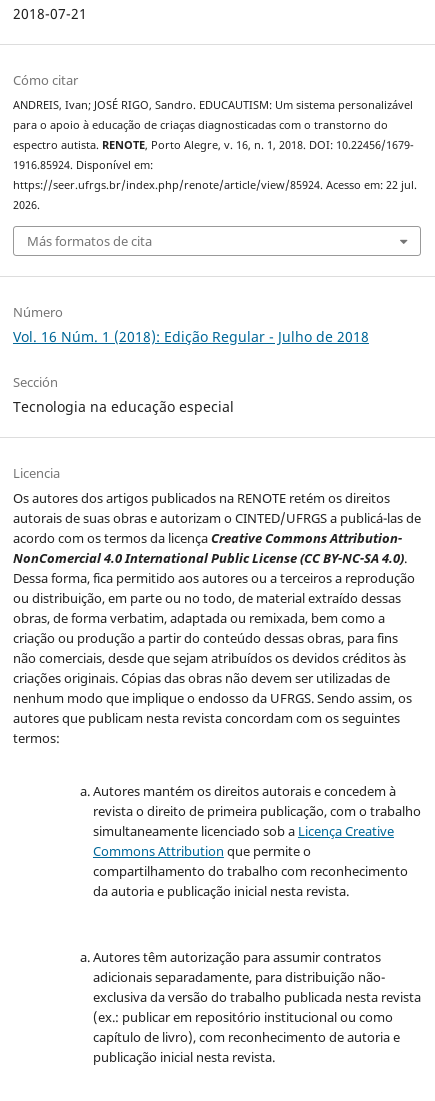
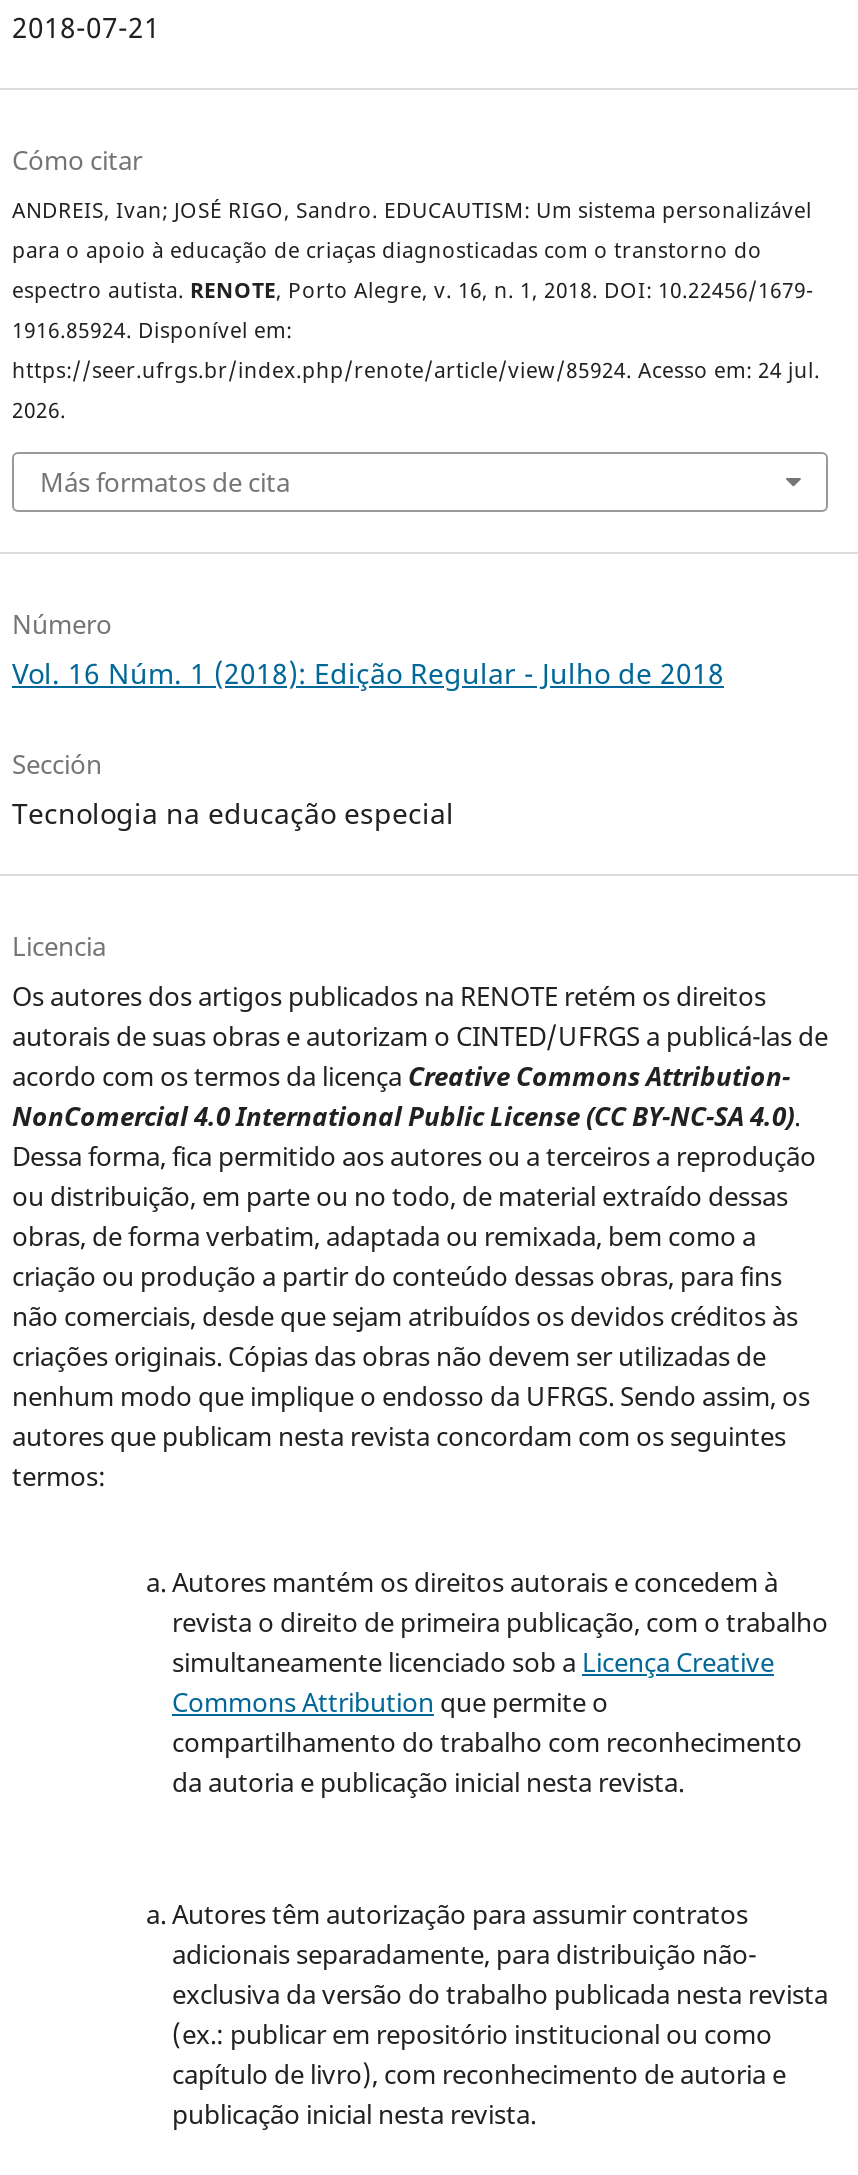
[13,178,417,192] https://seer.ufrgs.br/index.php/renote/article/view/85924. Acesso em: 22 jul. -> [12,356,820,384] https://seer.ufrgs.br/index.php/renote/article/view/85924. Acesso em: 24 jul.

